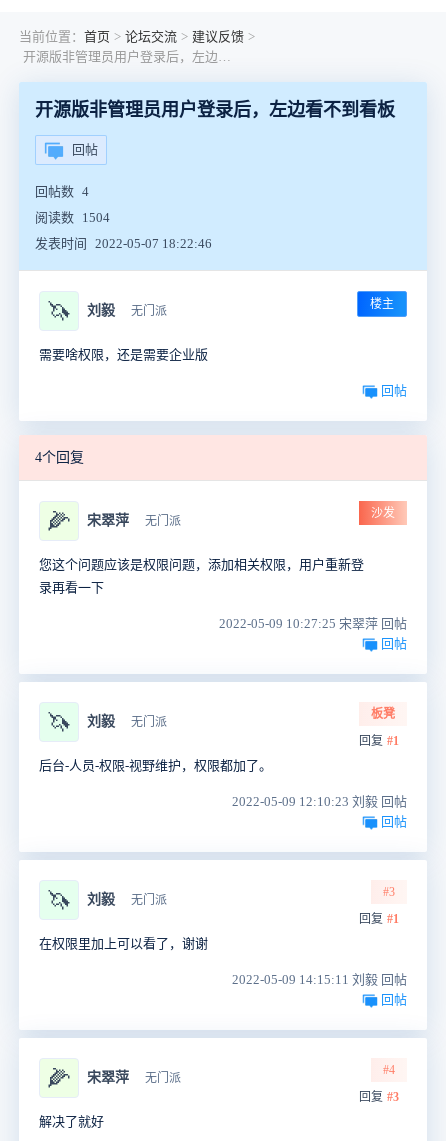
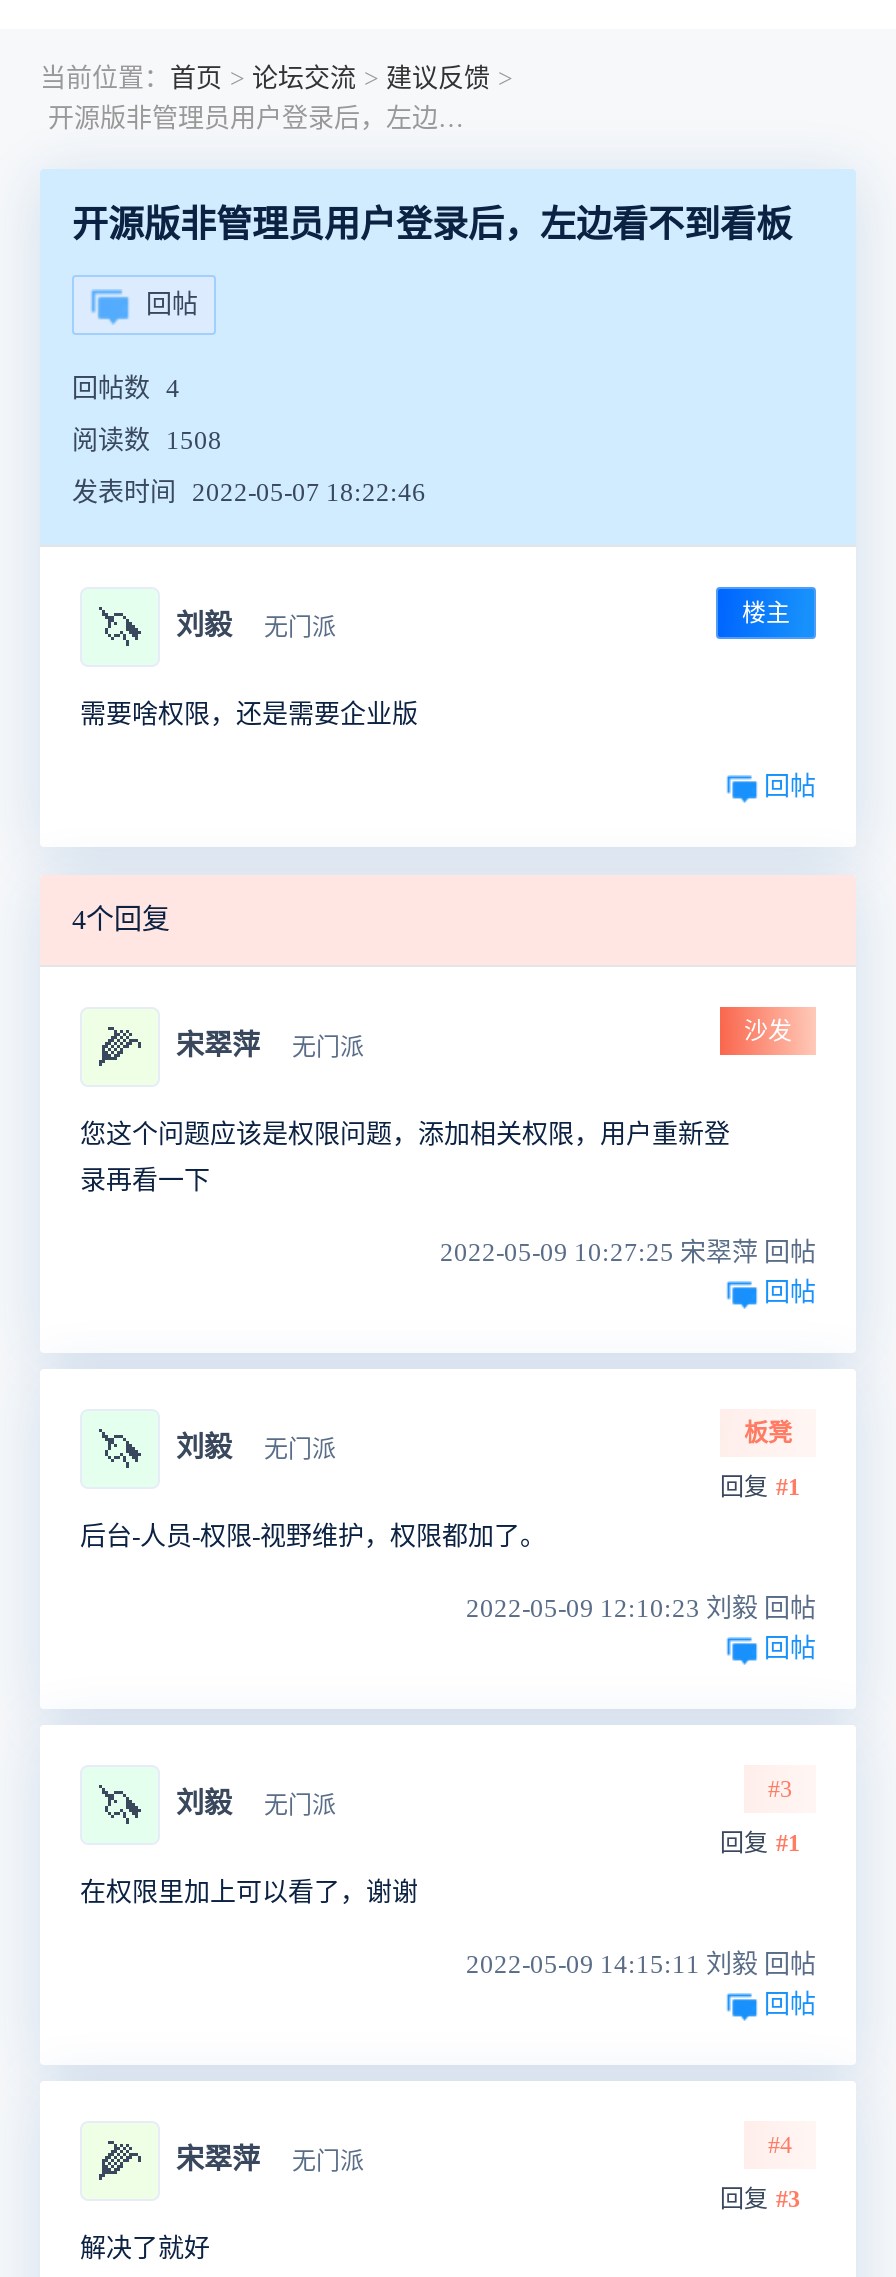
[35,210,110,225] 阅读数 1504 -> [72,425,222,455] 阅读数 1508

